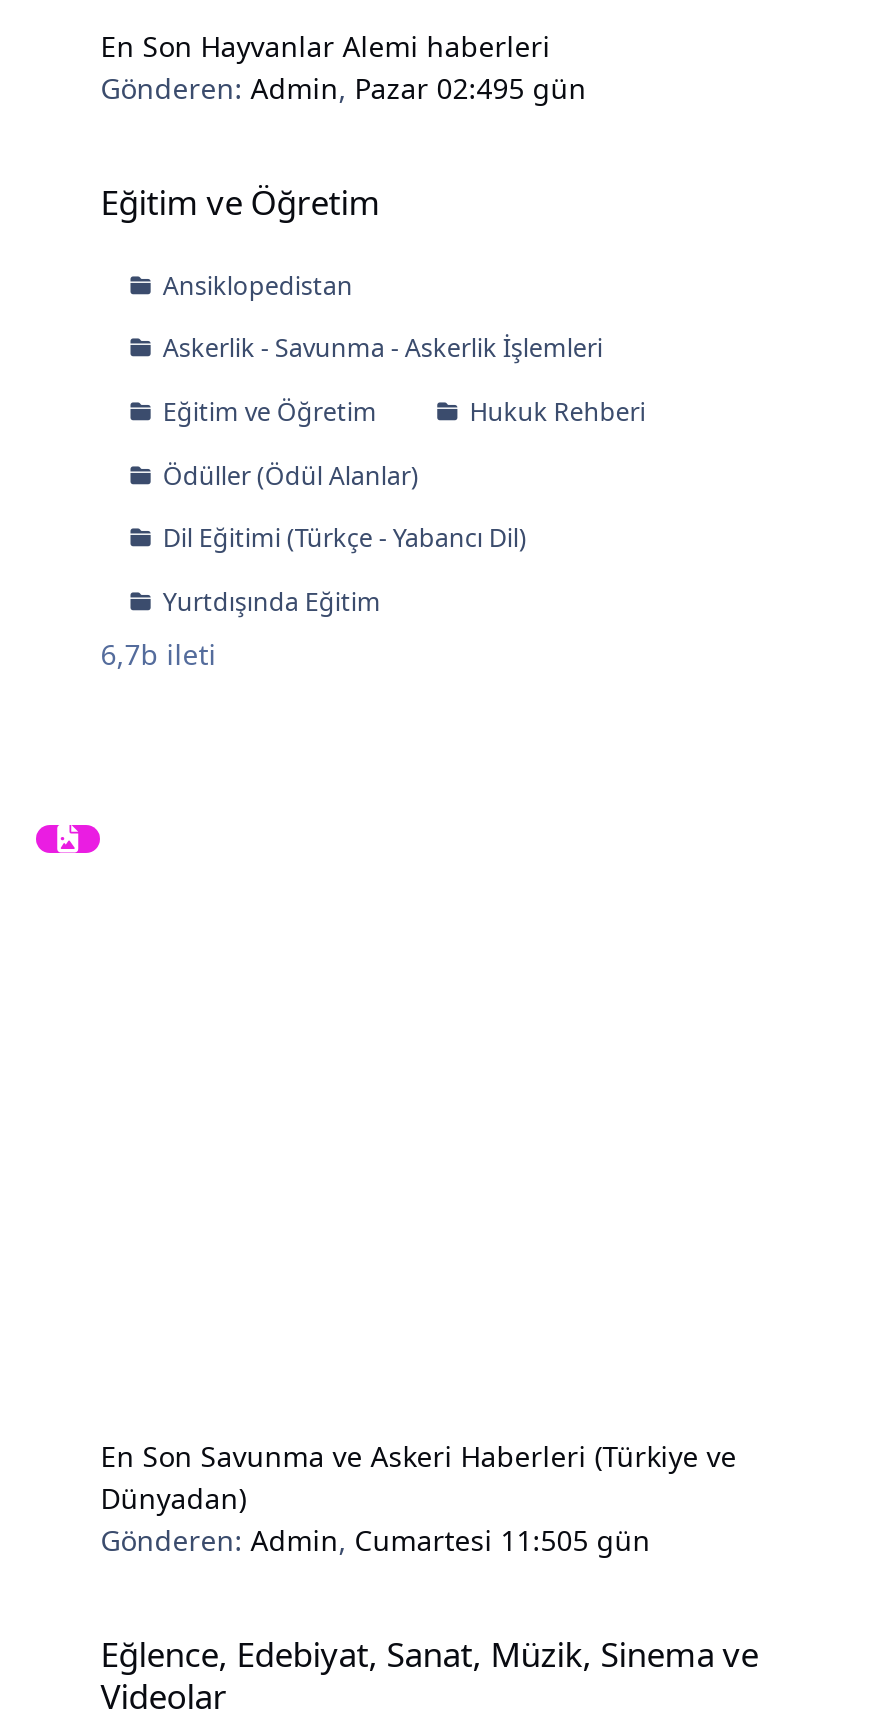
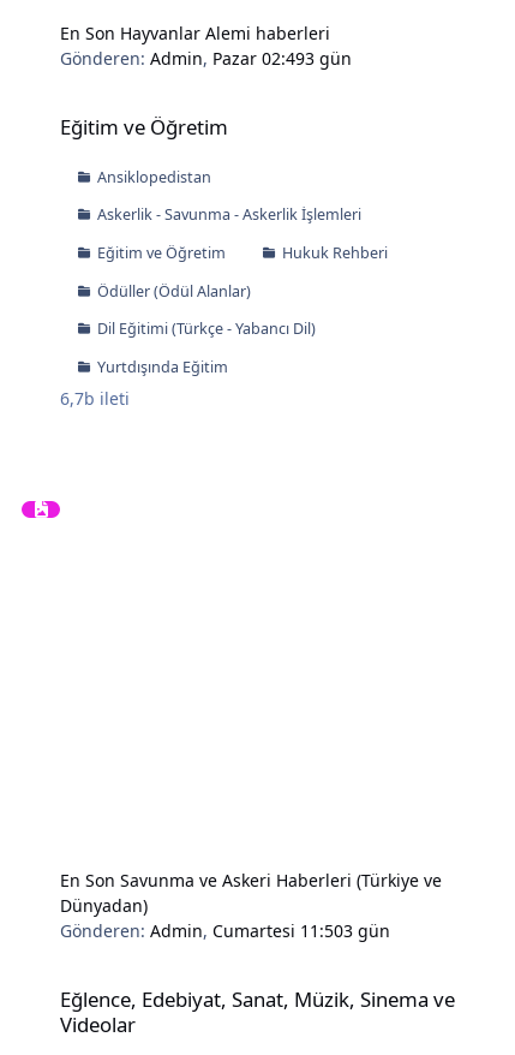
[100,69,586,107] Gönderen: Admin, Pazar 02:495 gün -> [60,47,352,70] Gönderen: Admin, Pazar 02:493 gün
[100,1521,650,1559] Gönderen: Admin, Cumartesi 11:505 gün -> [60,919,390,942] Gönderen: Admin, Cumartesi 11:503 gün

